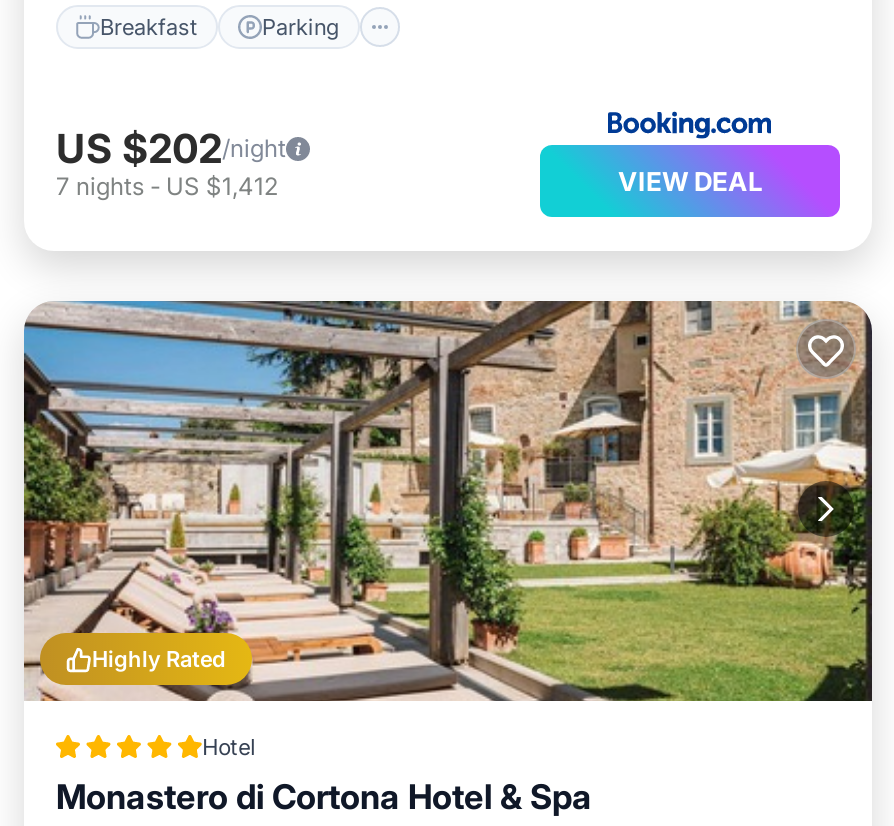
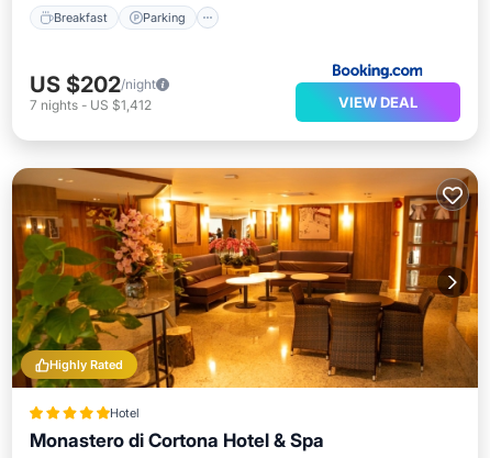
[22,299,874,703] [image] -> [11,167,479,389] [image]

